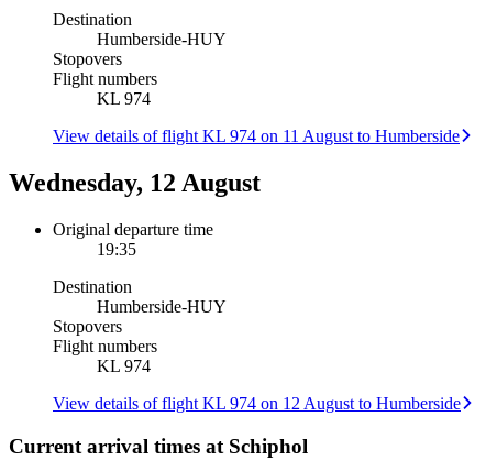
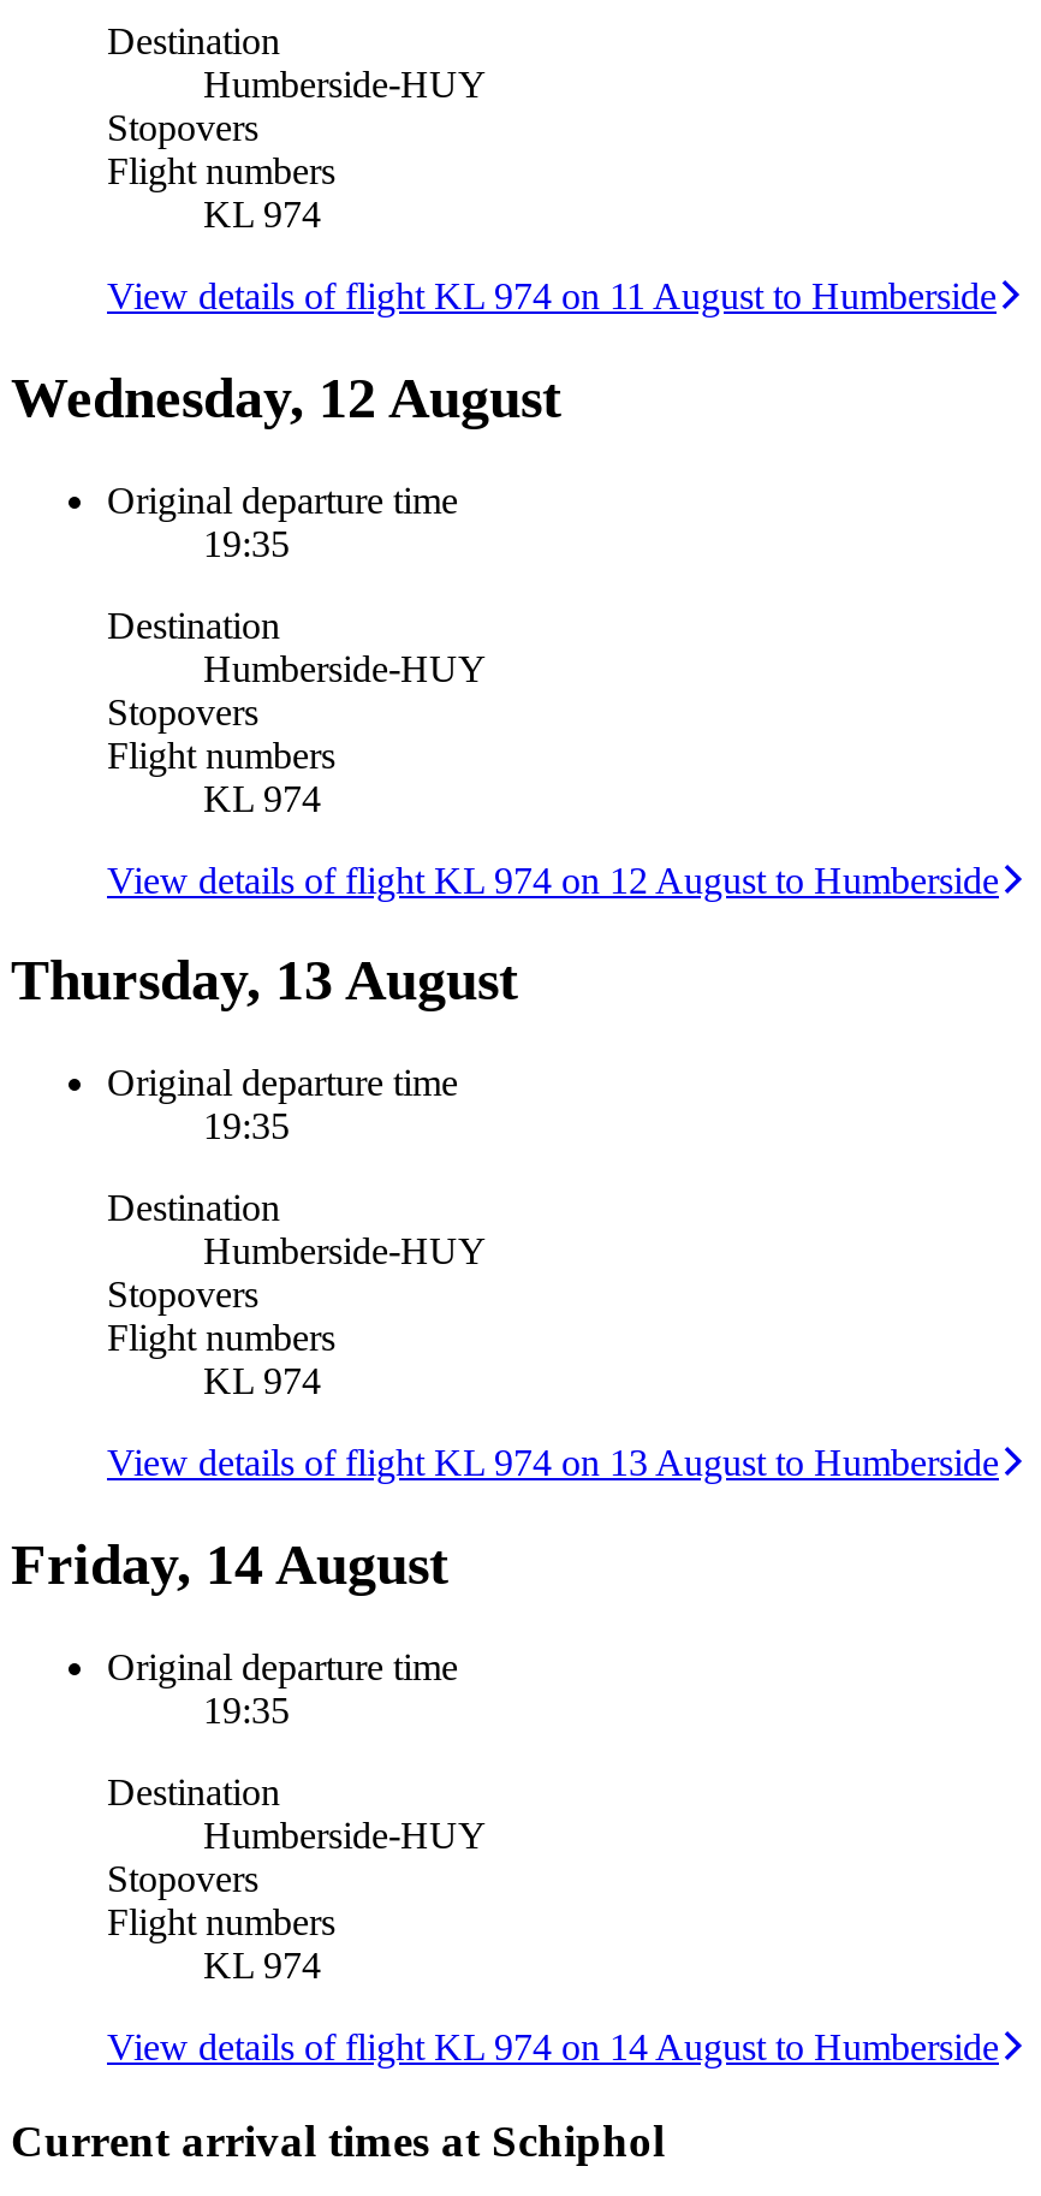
none -> [11,950,999,2068] Thursday, 13 August | Original departure time | 19:35 | Destination | Humberside-HUY | Stopovers | Flight numbers | KL 974 | View details of flight KL 974 on 13 August to Humberside | Friday, 14 August | Original departure time | 19:35 | Destination | Humberside-HUY | Stopovers | Flight numbers | KL 974 | View details of flight KL 974 on 14 August to Humberside

